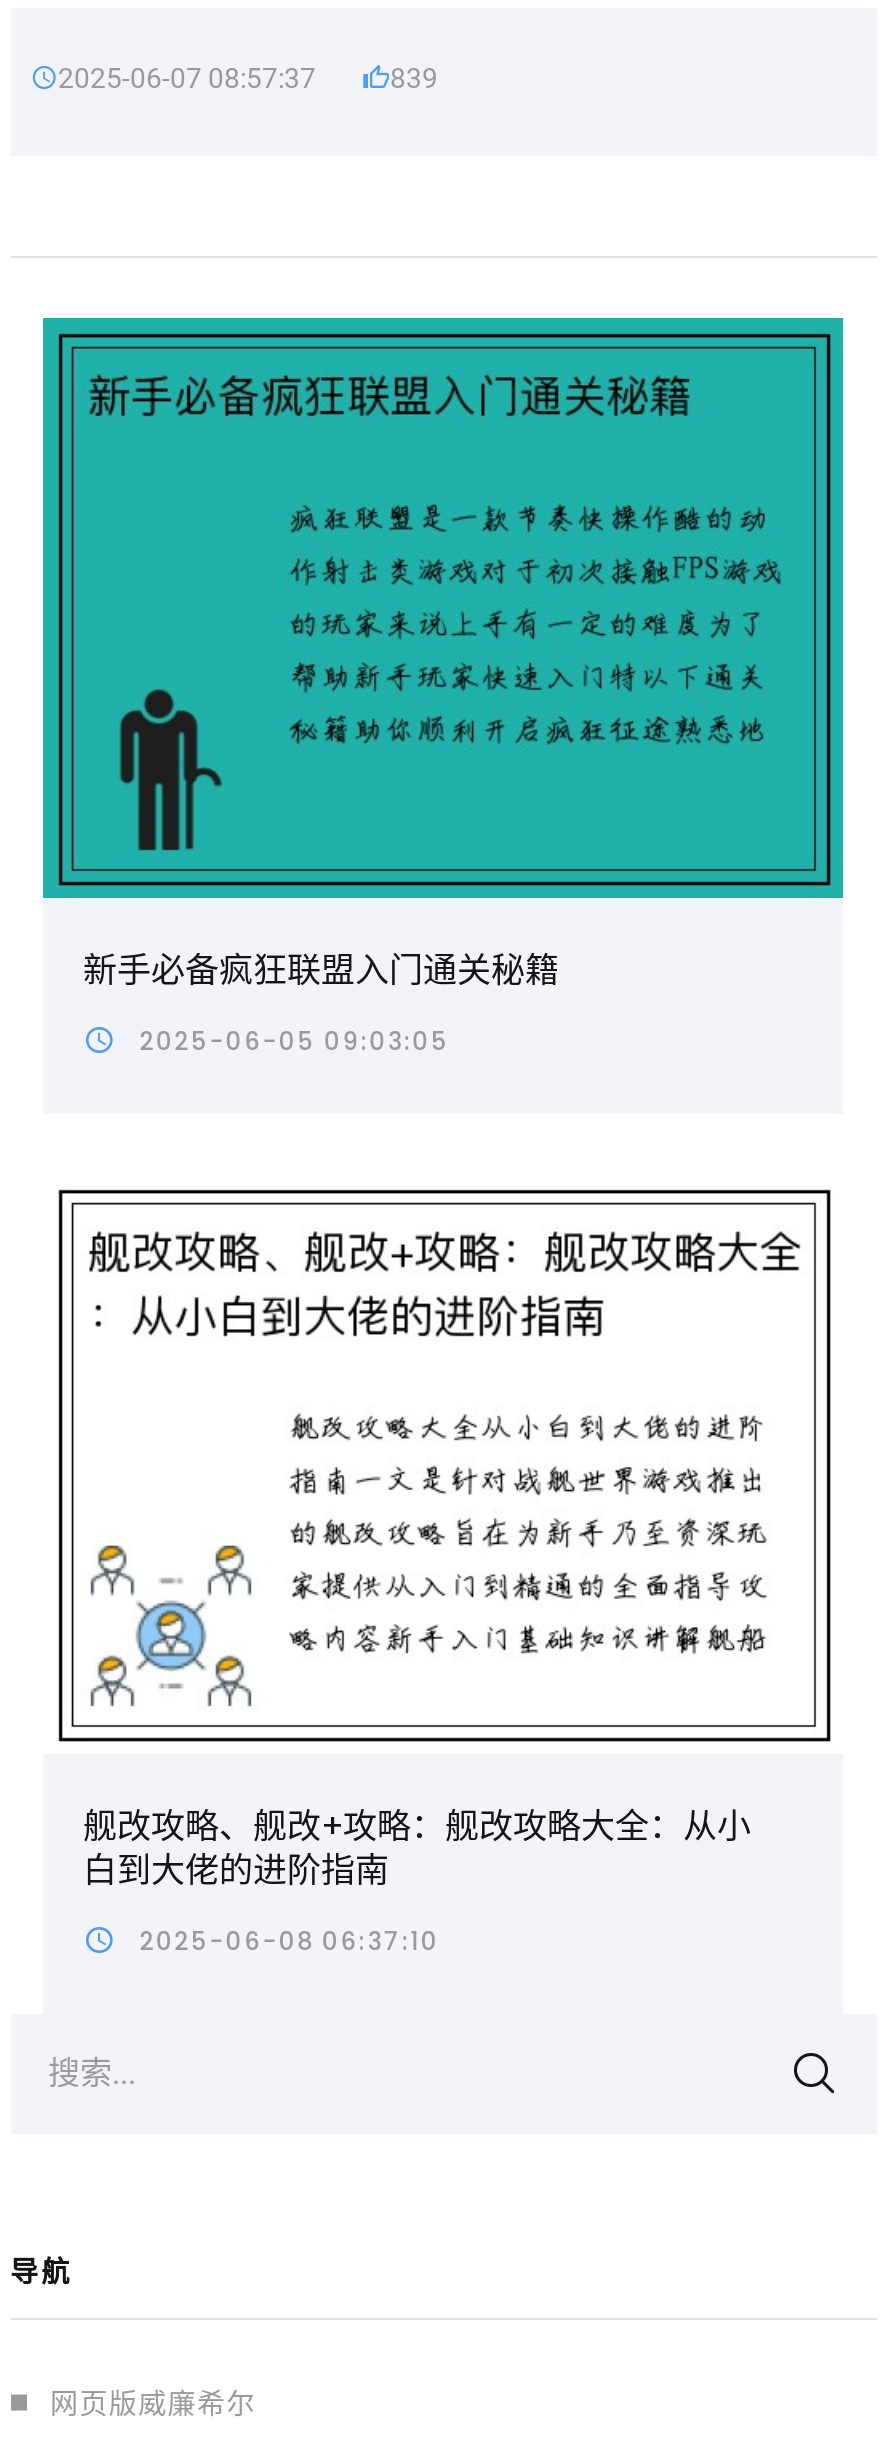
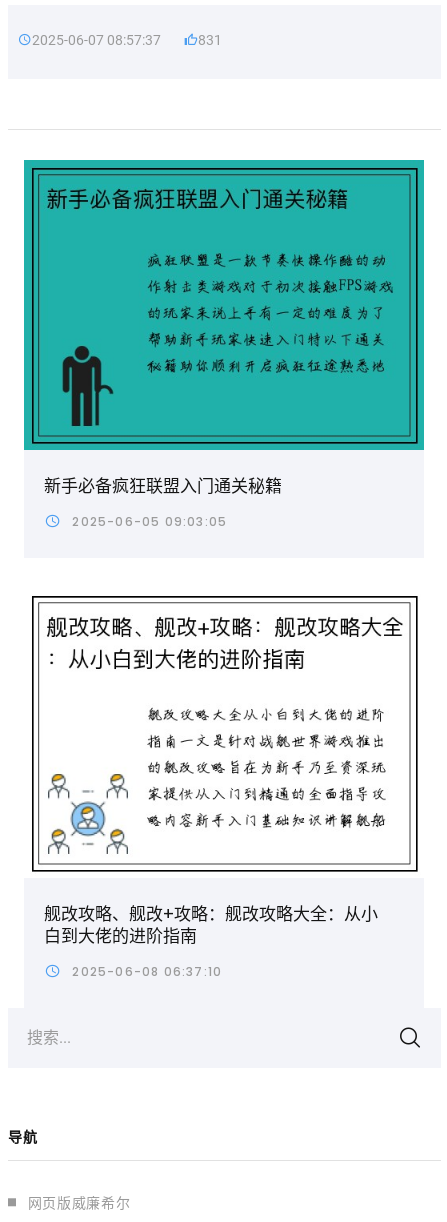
[390,63,438,95] 839 -> [197,32,221,48] 831

